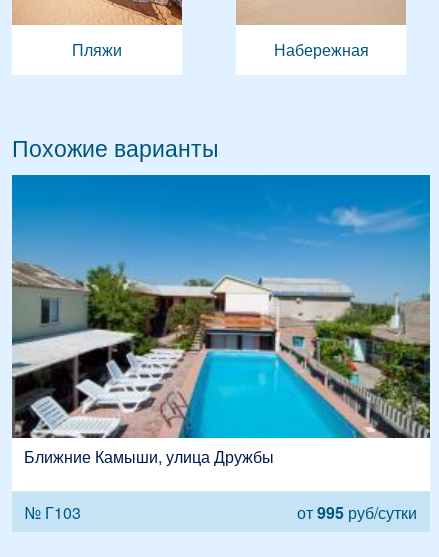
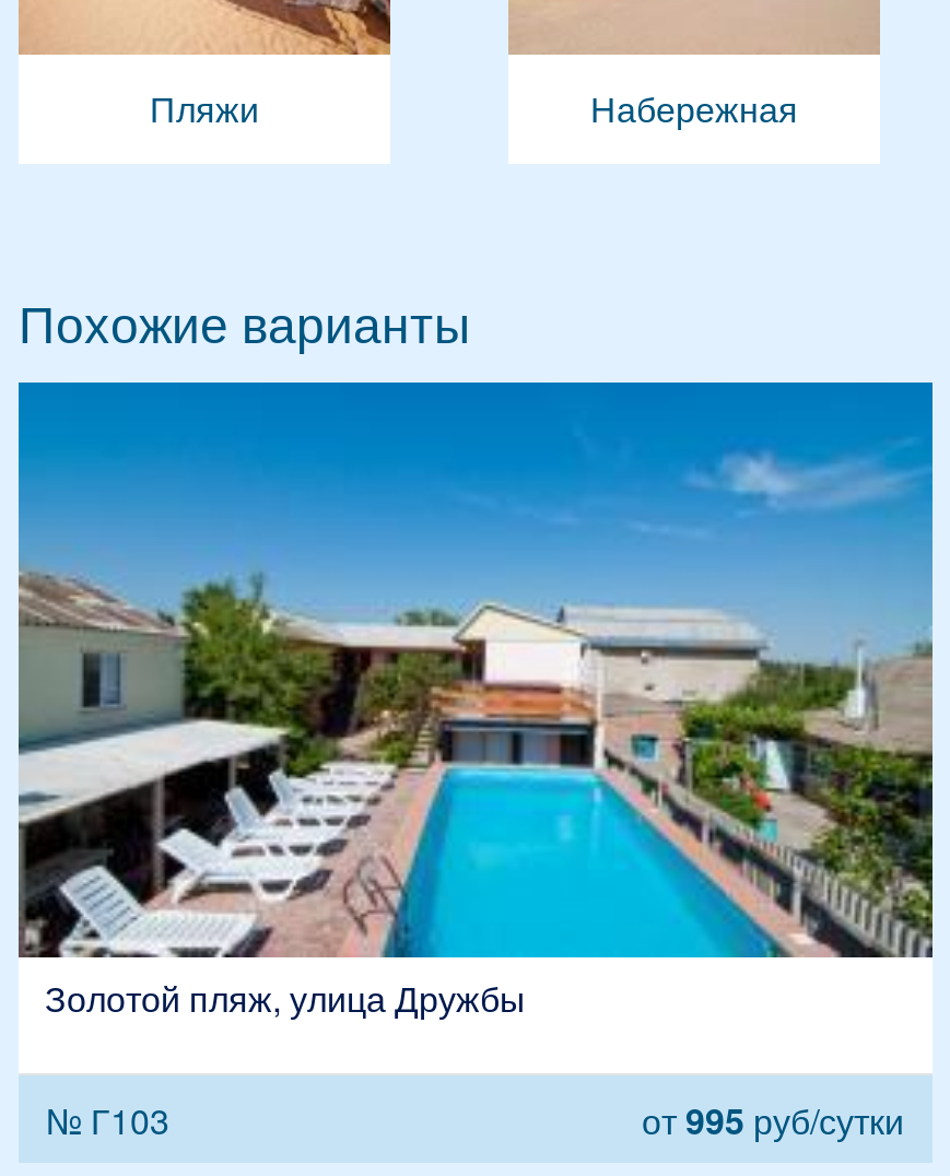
[24,445,274,468] Ближние Камыши, улица Дружбы -> [45,973,526,1023] Золотой пляж, улица Дружбы

